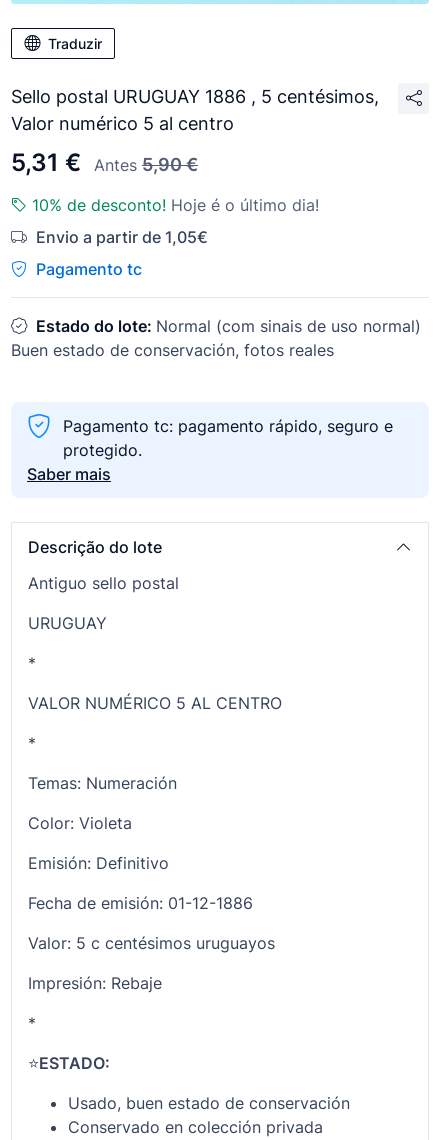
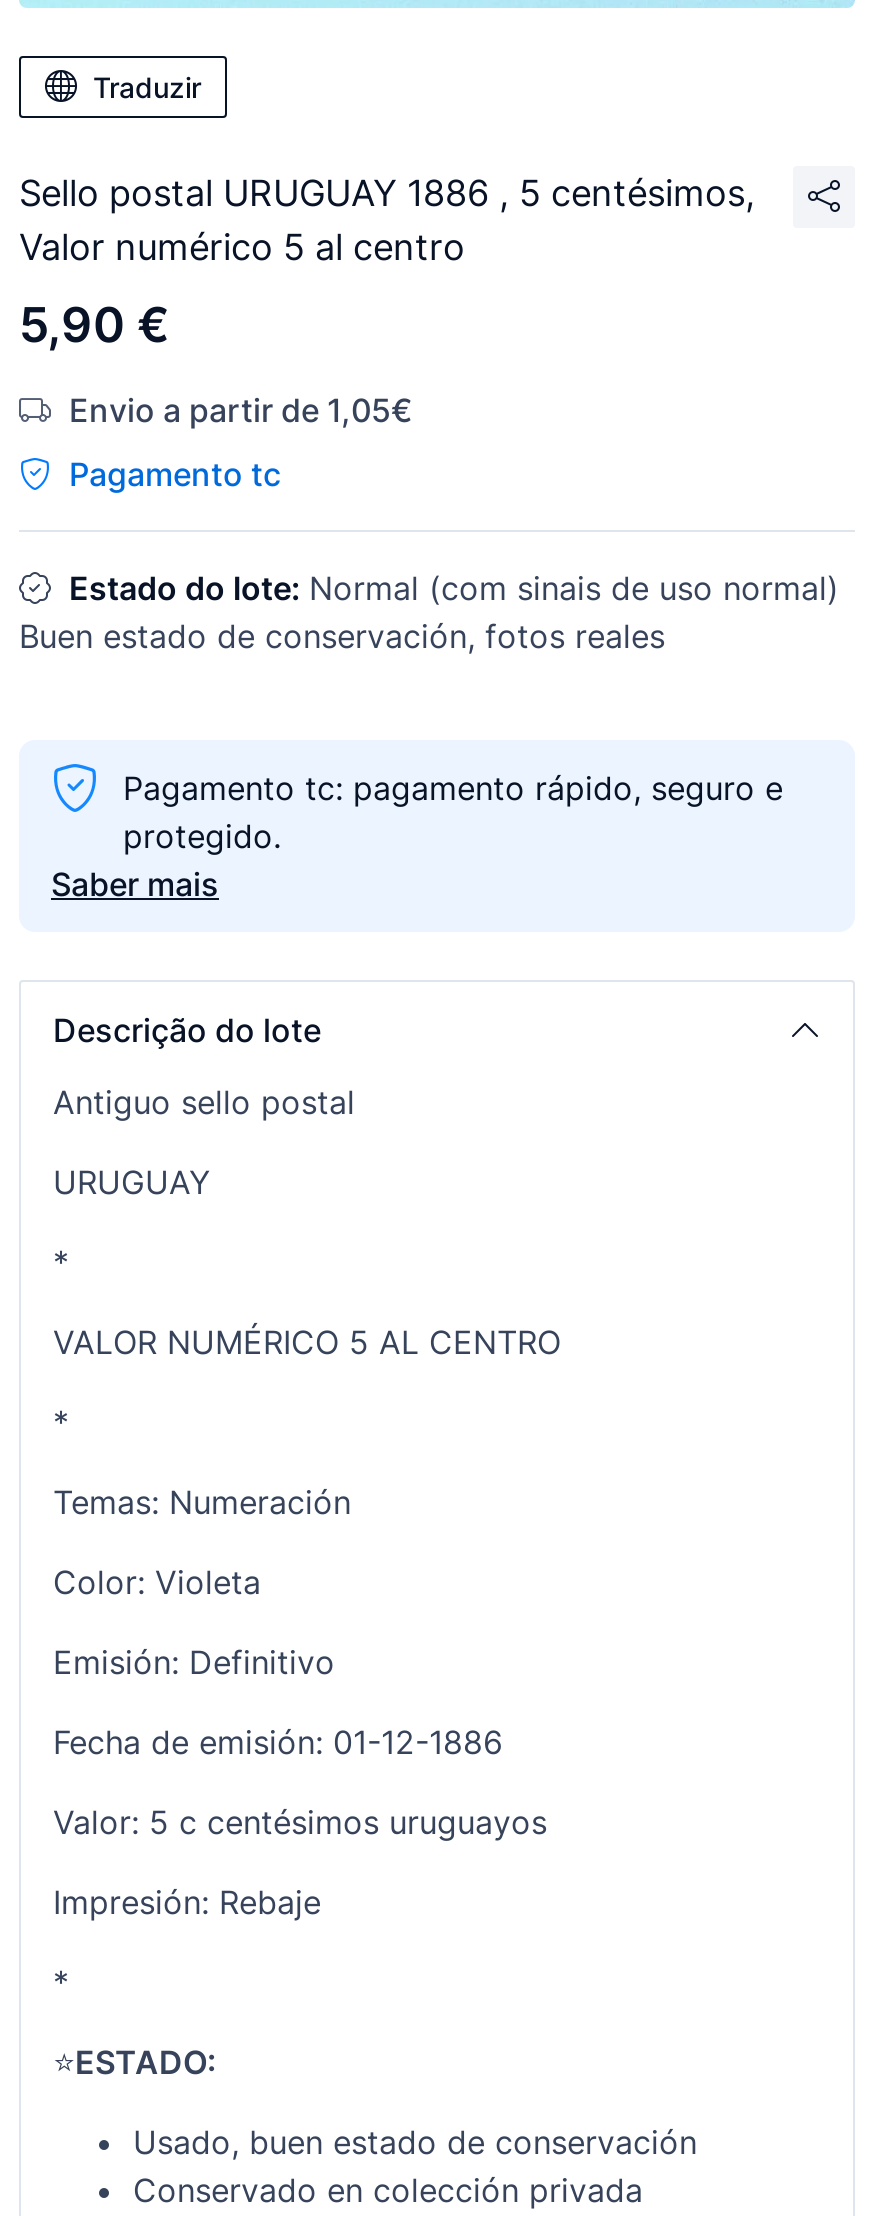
[11,148,319,215] 5,31 € | Antes 5,90 € | 10% de desconto! Hoje é o último dia! -> [19,297,169,355] 5,90 €

